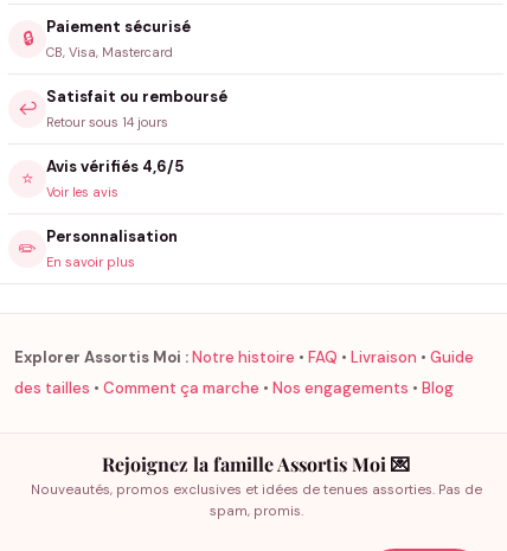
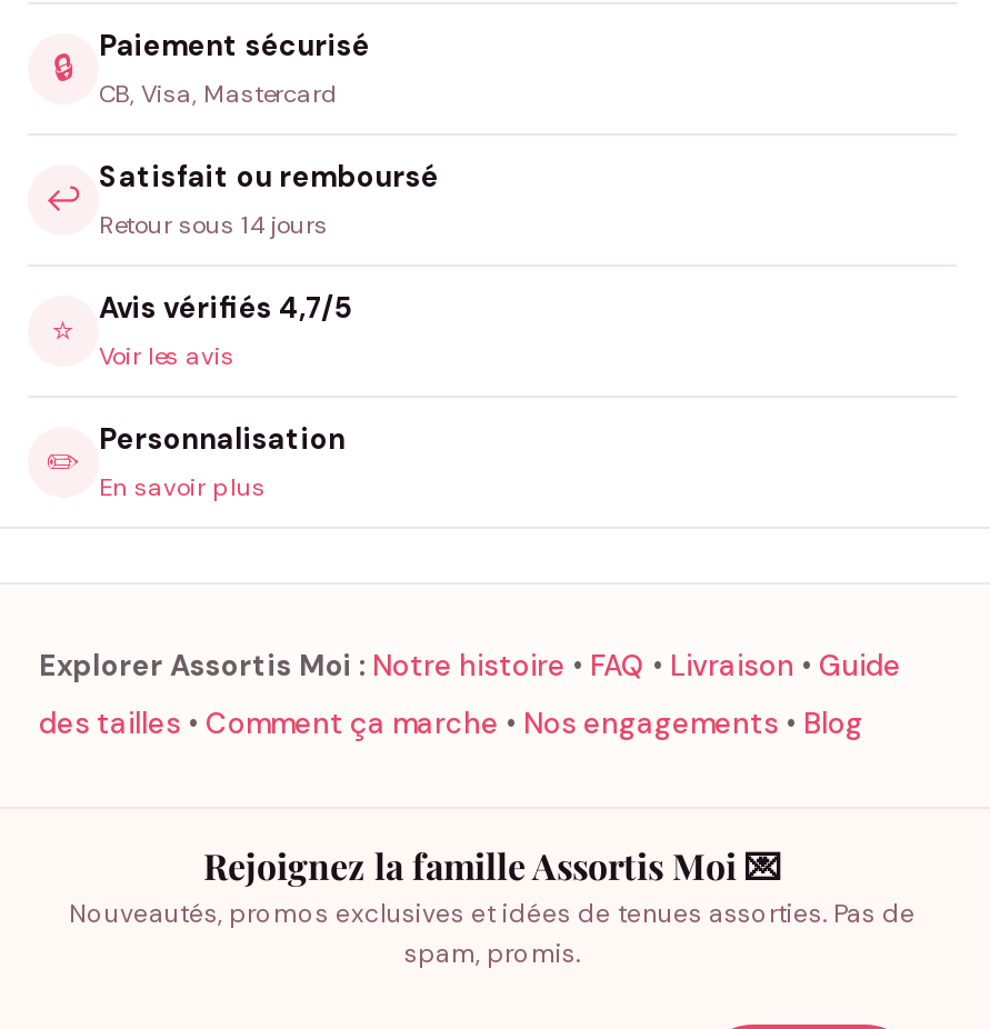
[46,156,184,176] Avis vérifiés 4,6/5 -> [99,288,352,326] Avis vérifiés 4,7/5

